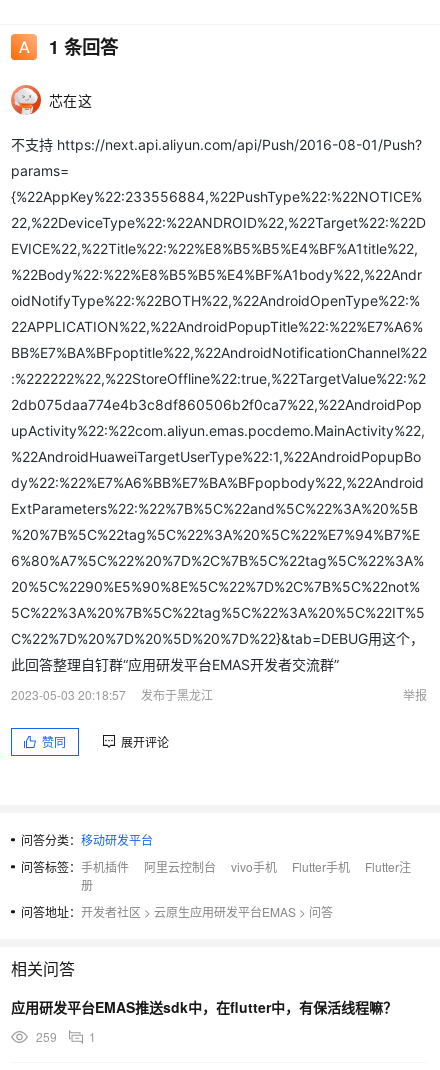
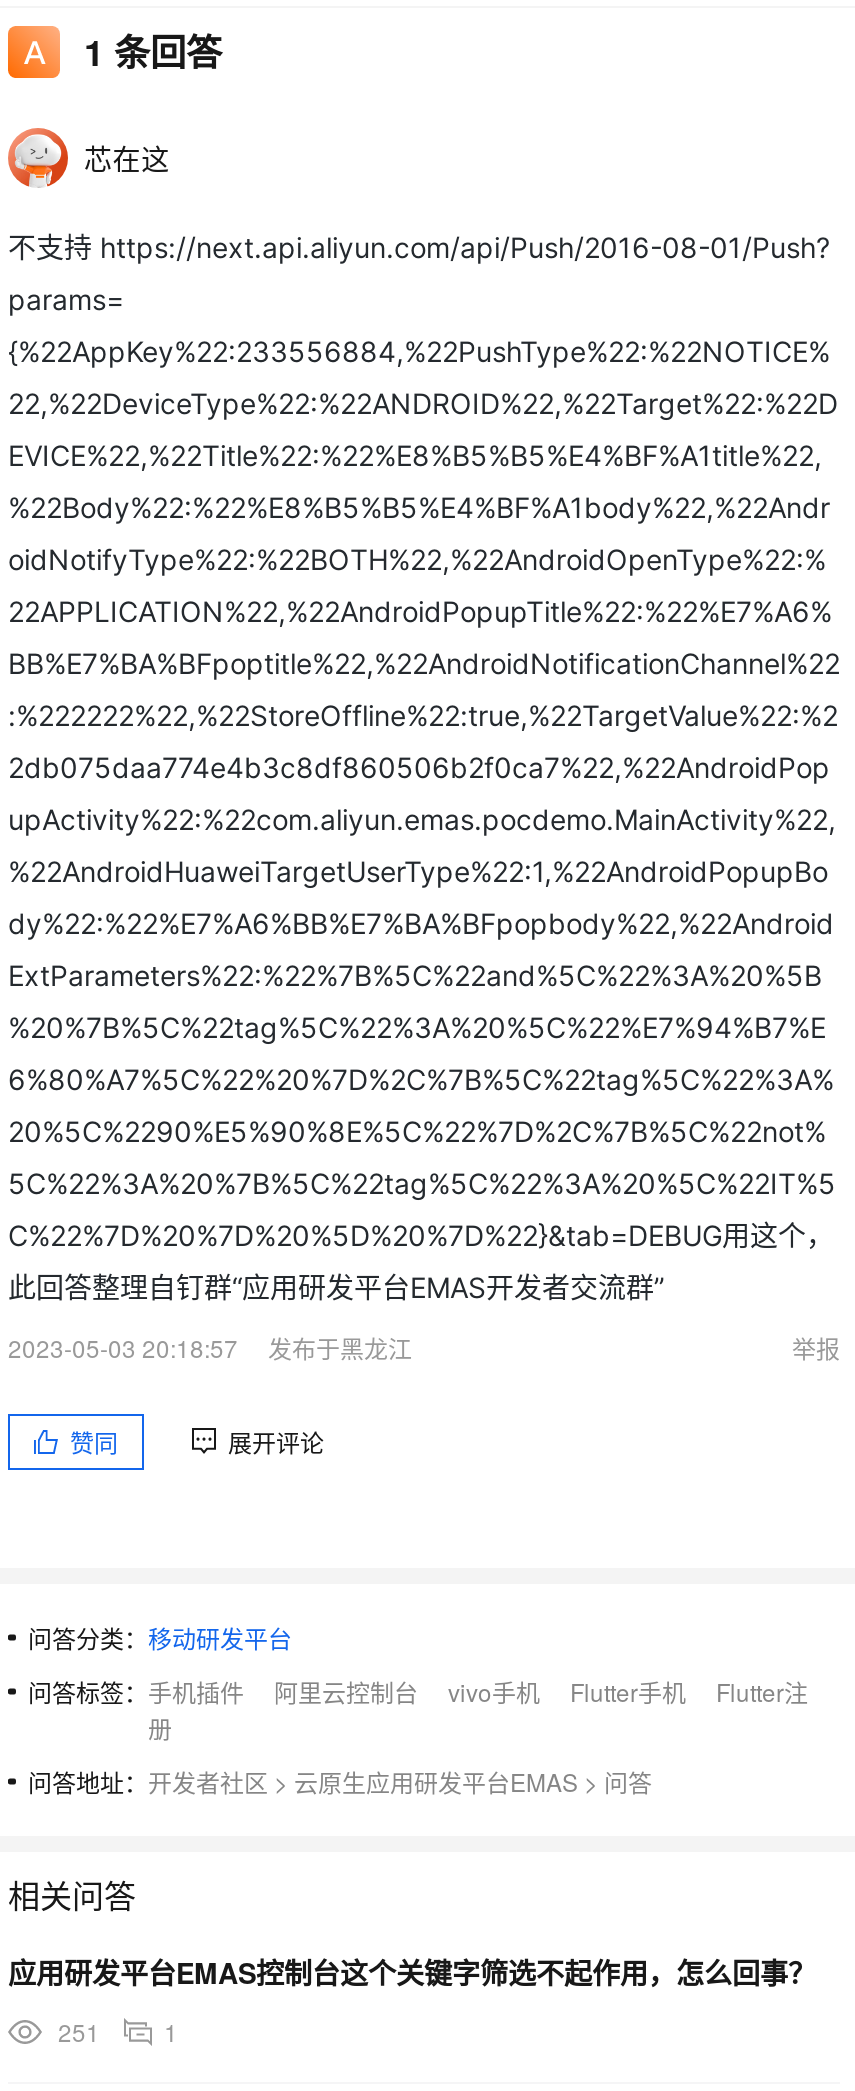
[11,996,397,1016] 应用研发平台EMAS推送sdk中，在flutter中，有保活线程嘛？ -> [8,1951,816,1991] 应用研发平台EMAS控制台这个关键字筛选不起作用，怎么回事？
[36,1027,96,1044] 259 1 -> [58,2013,178,2047] 251 1

